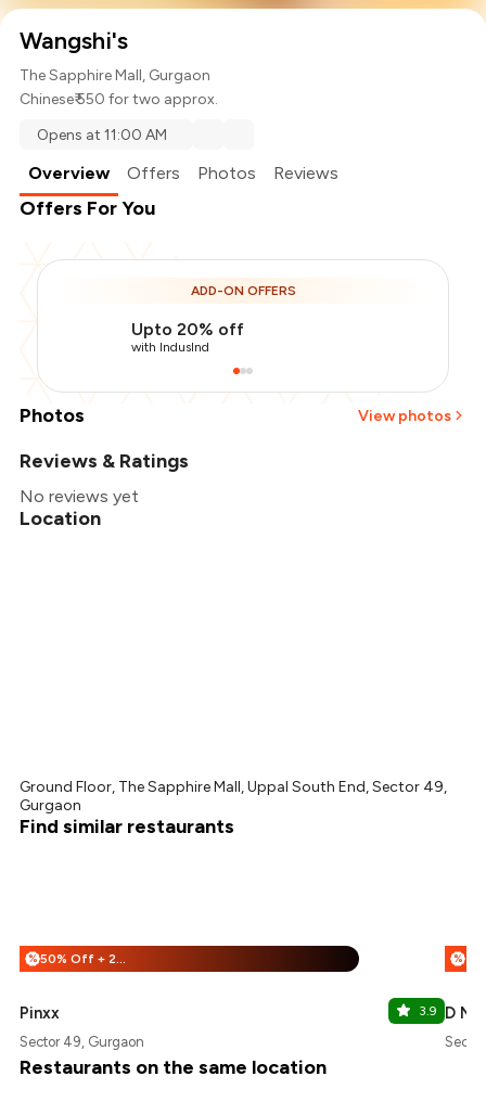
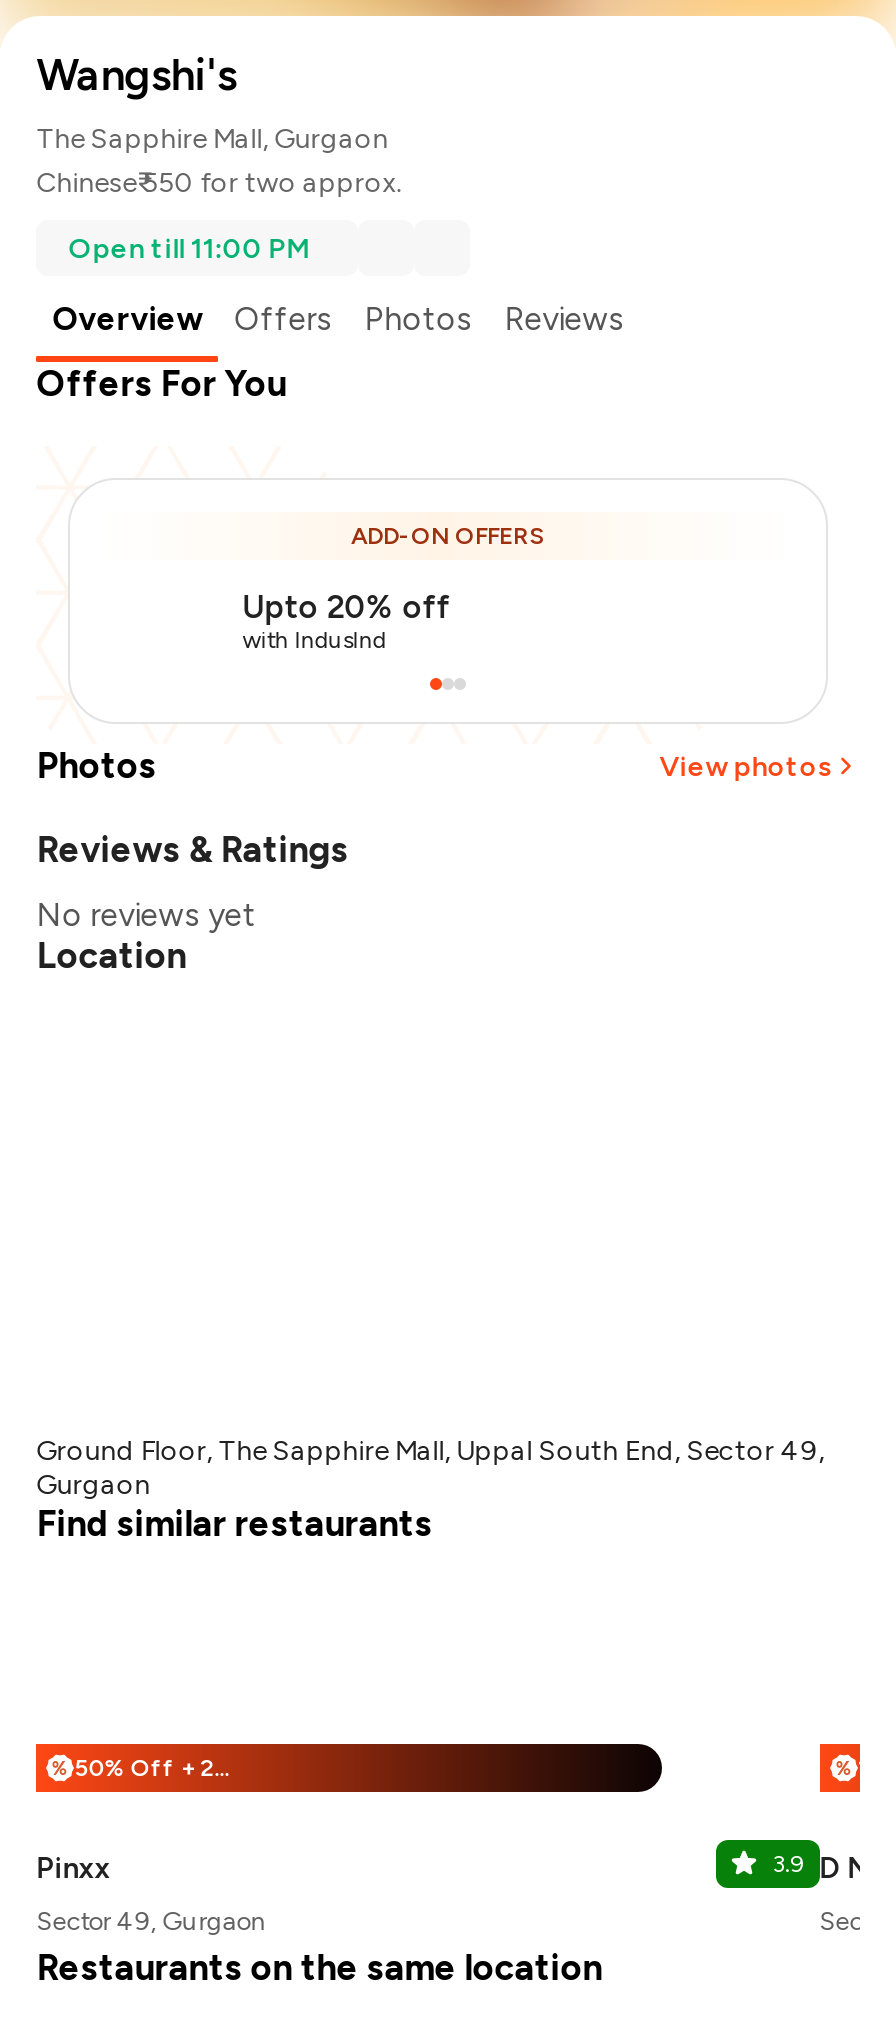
[37,126,167,144] Opens at 11:00 AM -> [69,232,311,266] Open till 11:00 PM

